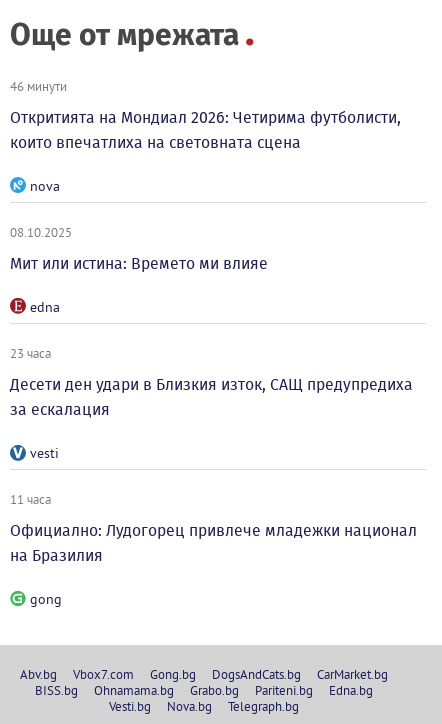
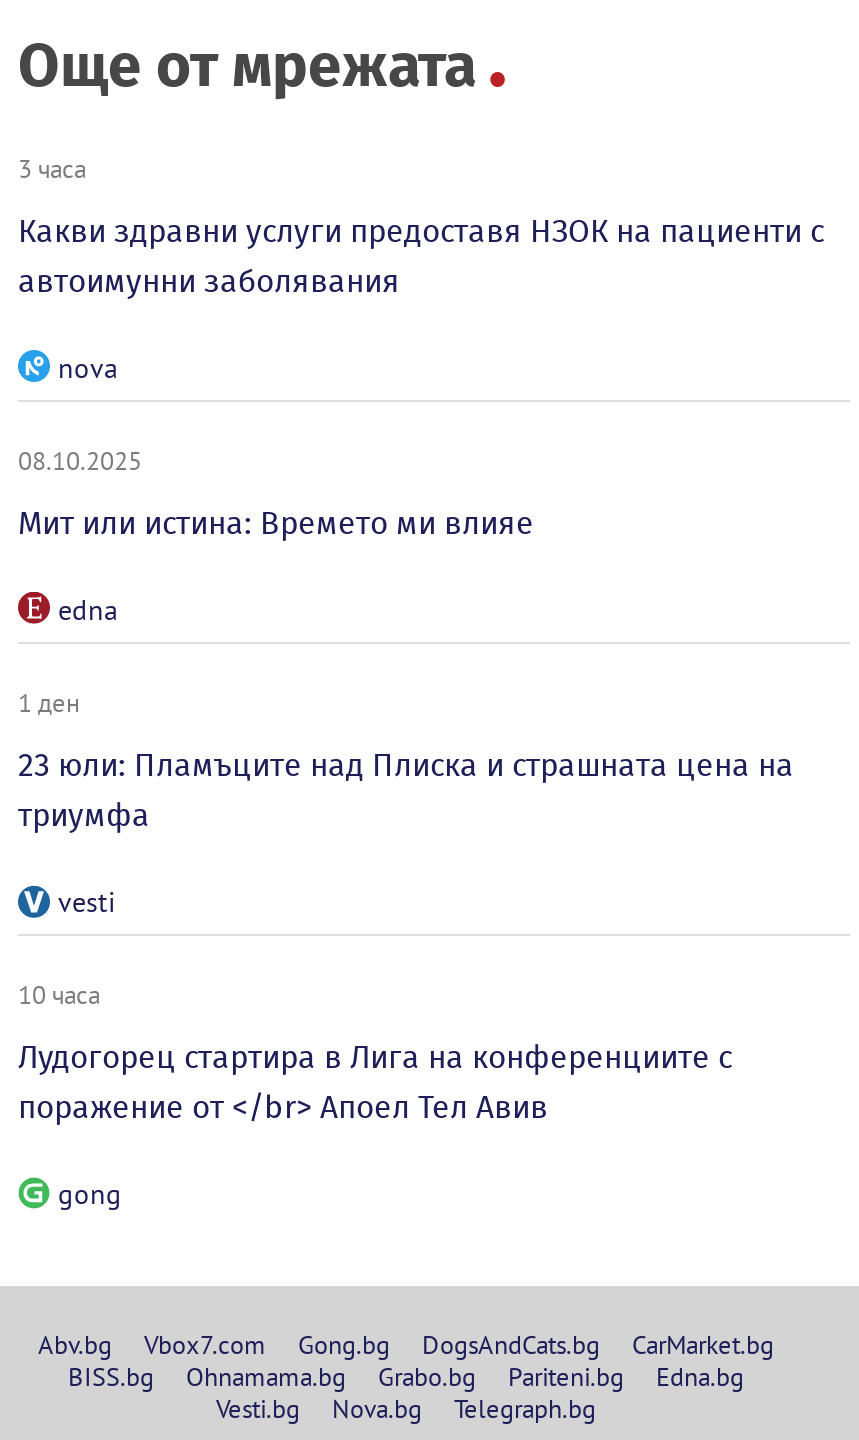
[10,78,67,94] 46 минути -> [18,152,86,184] 3 часа
[10,108,401,152] Откритията на Мондиал 2026: Четирима футболисти, | които впечатлиха на световната сцена -> [18,212,824,300] Какви здравни услуги предоставя НЗОК на пациенти с | автоимунни заболявания
[10,345,51,361] 23 часа -> [18,686,80,718] 1 ден
[10,375,413,419] Десети ден удари в Близкия изток, САЩ предупредиха | за ескалация -> [18,746,794,834] 23 юли: Пламъците над Плиска и страшната цена на | триумфа
[10,491,51,507] 11 часа -> [18,978,100,1010] 10 часа
[10,521,417,565] Официално: Лудогорец привлече младежки национал | на Бразилия -> [18,1038,732,1126] Лудогорец стартира в Лига на конференциите с | поражение от </br> Апоел Тел Авив

